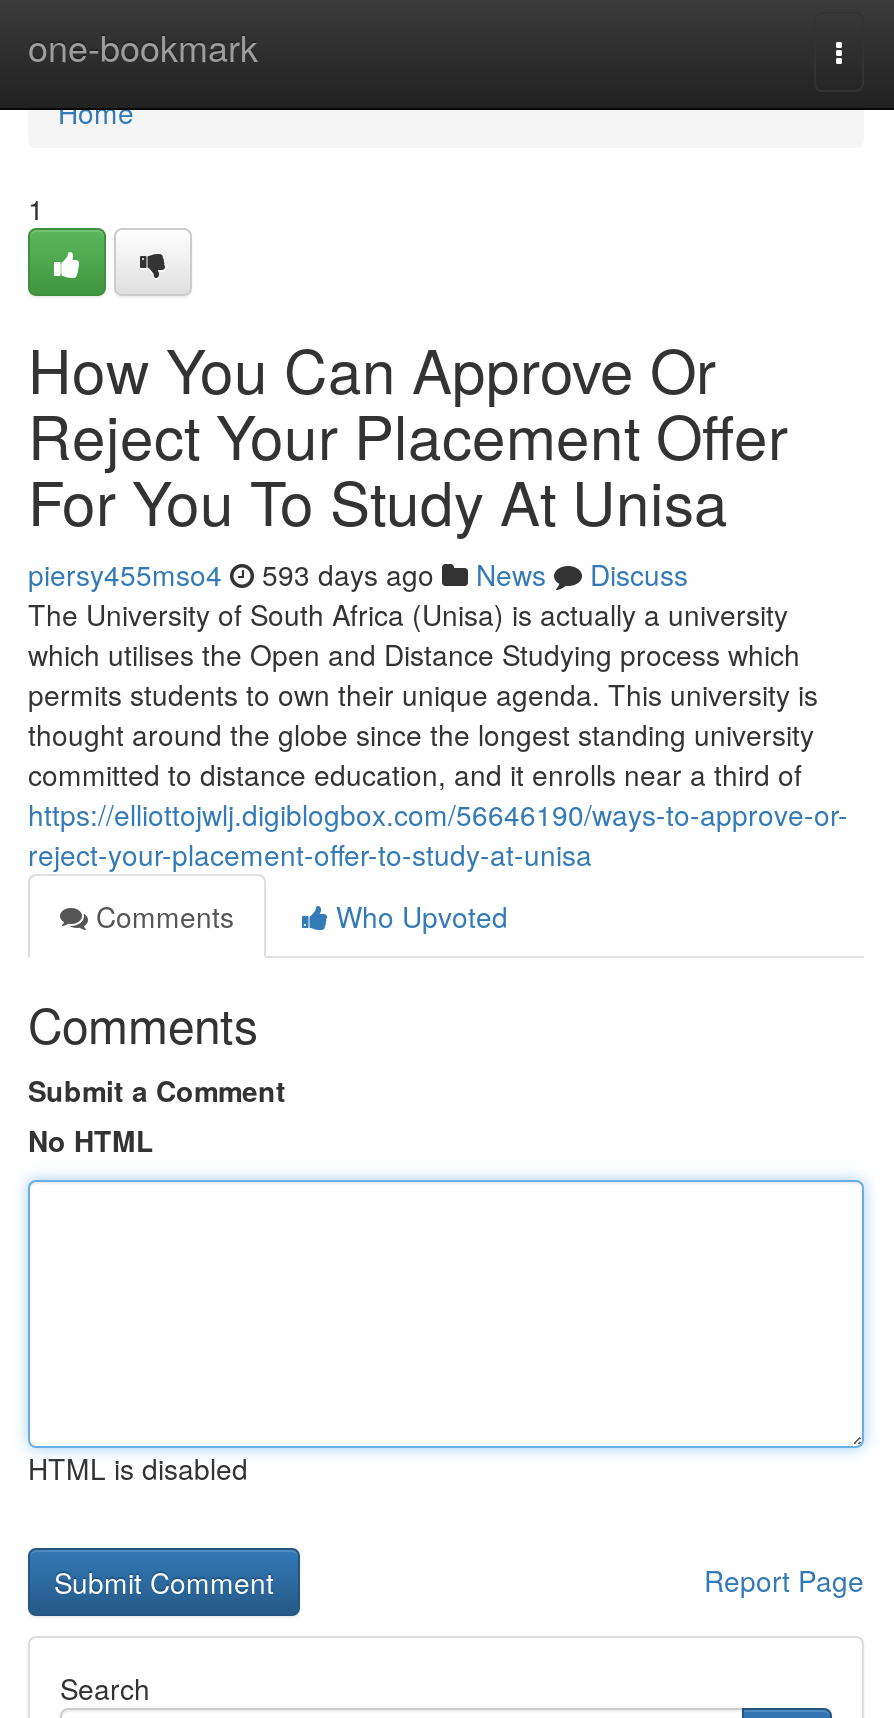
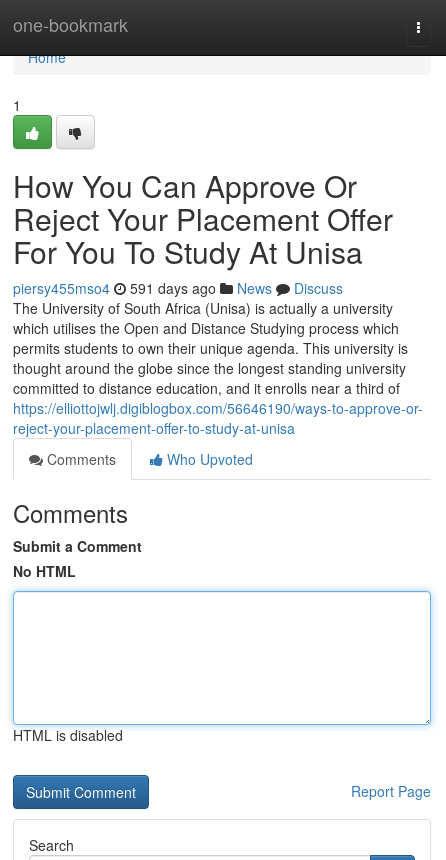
[28,554,688,594] piersy455mso4 593 days ago News Discuss -> [13,278,343,298] piersy455mso4 591 days ago News Discuss

